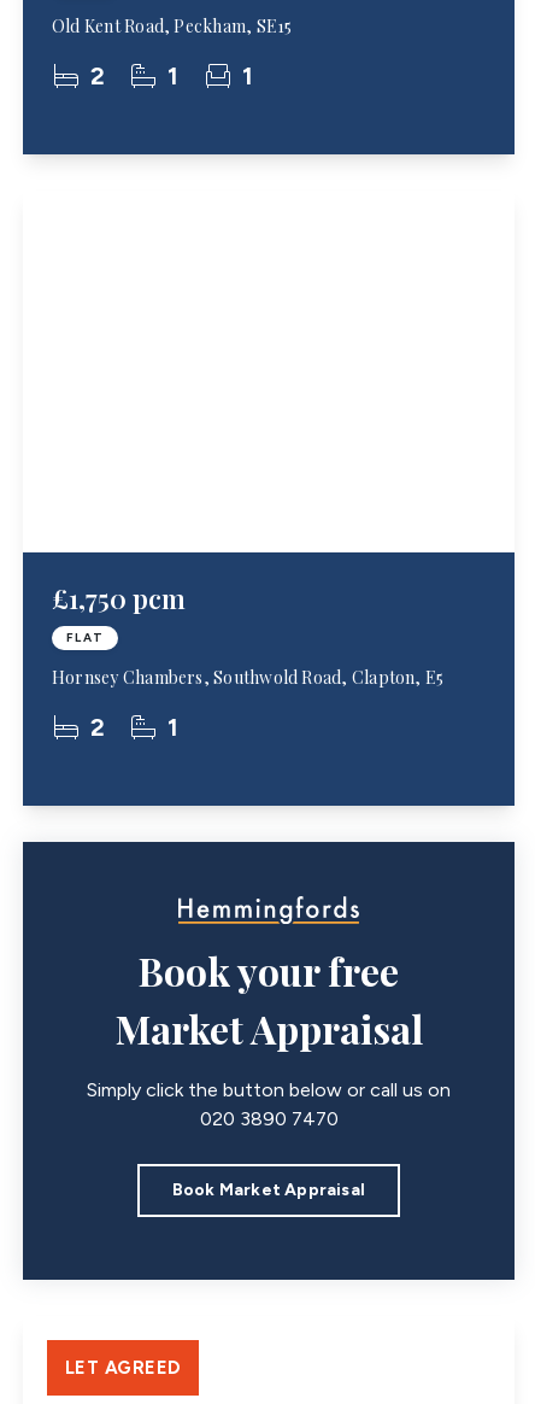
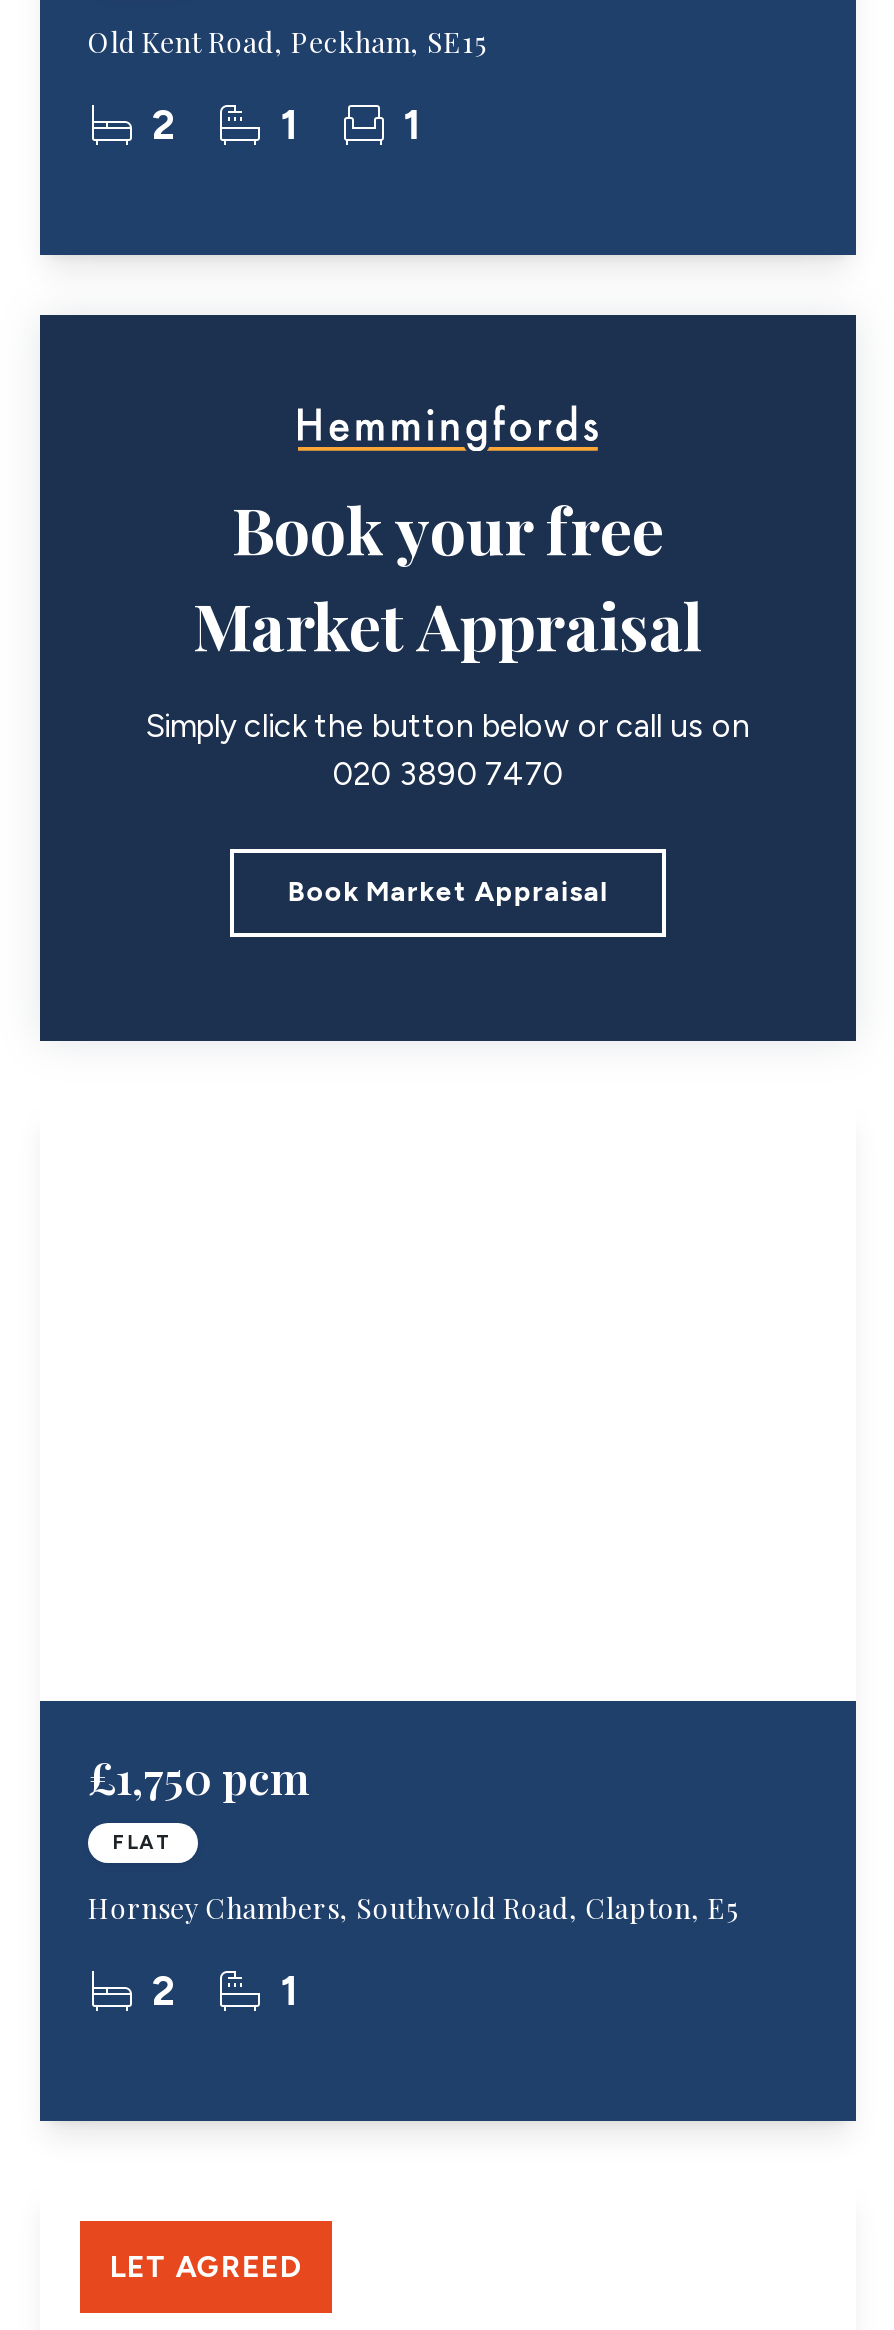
moved [52,580,444,742] -> [88,1746,739,2014]: £1,750 pcm | FLAT | Hornsey Chambers, Southwold Road, Clapton, E5 | 2 | 1
moved [22,841,516,1276] -> [40,313,856,1035]: [image] | Book your free | Market Appraisal | Simply click the button below or call us on | 020 3890 7470 | Book Market Appraisal

